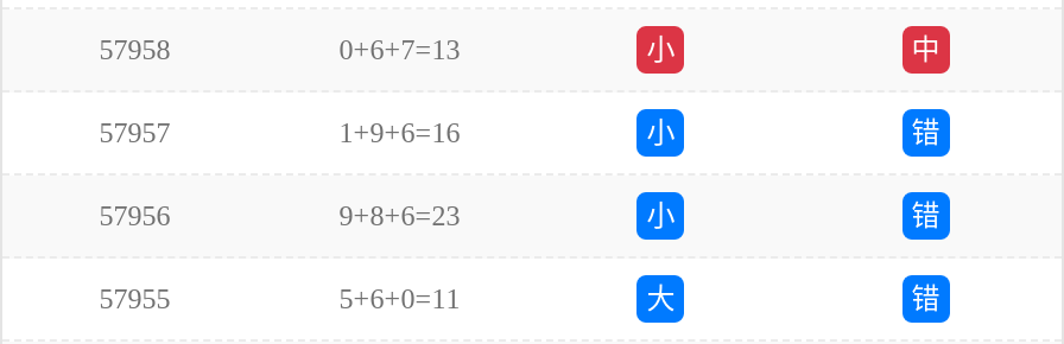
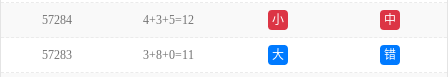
[99,33,171,66] 57958 -> [42,13,72,27] 57284
[339,33,460,66] 0+6+7=13 -> [143,13,194,27] 4+3+5=12
[99,116,940,316] 57957 | 1+9+6=16 | 小 | 错 | 57956 | 9+8+6=23 | 小 | 错 | 57955 | 5+6+0=11 -> [42,48,194,62] 57283 | 3+8+0=11

